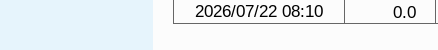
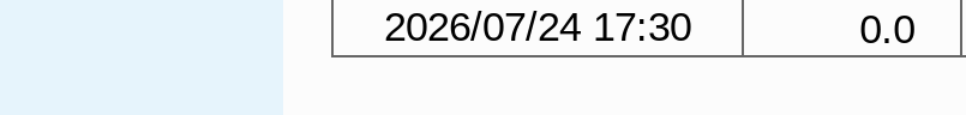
[195,2,323,21] 2026/07/22 08:10 -> [384,5,691,50] 2026/07/24 17:30

